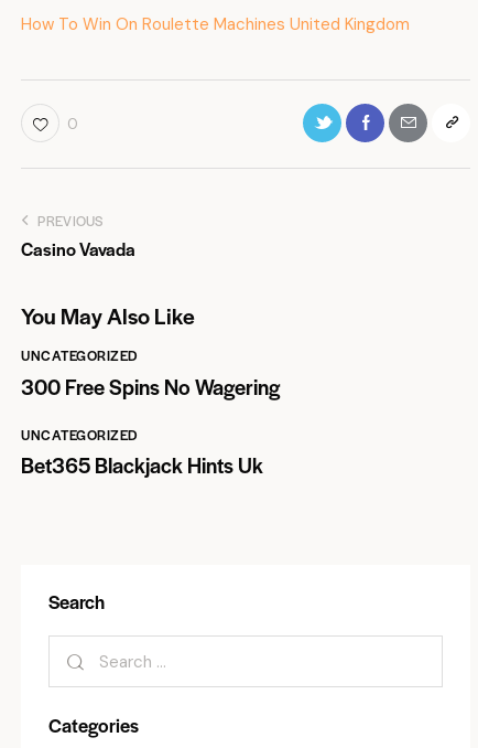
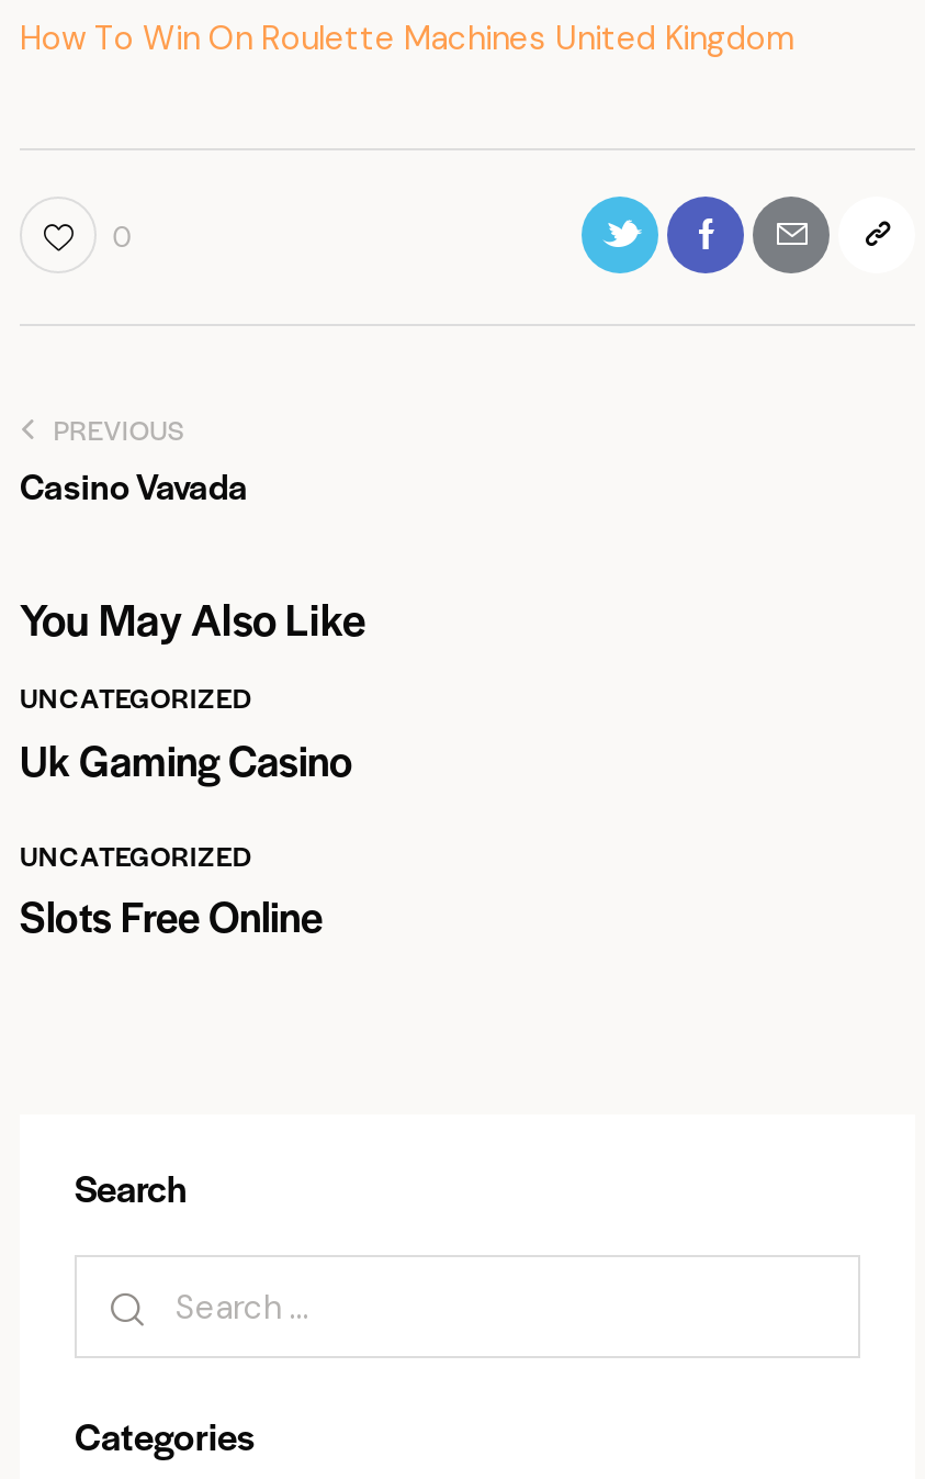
[21,371,280,401] 300 Free Spins No Wagering -> [20,730,353,789] Uk Gaming Casino
[21,450,263,480] Bet365 Blackjack Hints Uk -> [20,887,323,946] Slots Free Online

